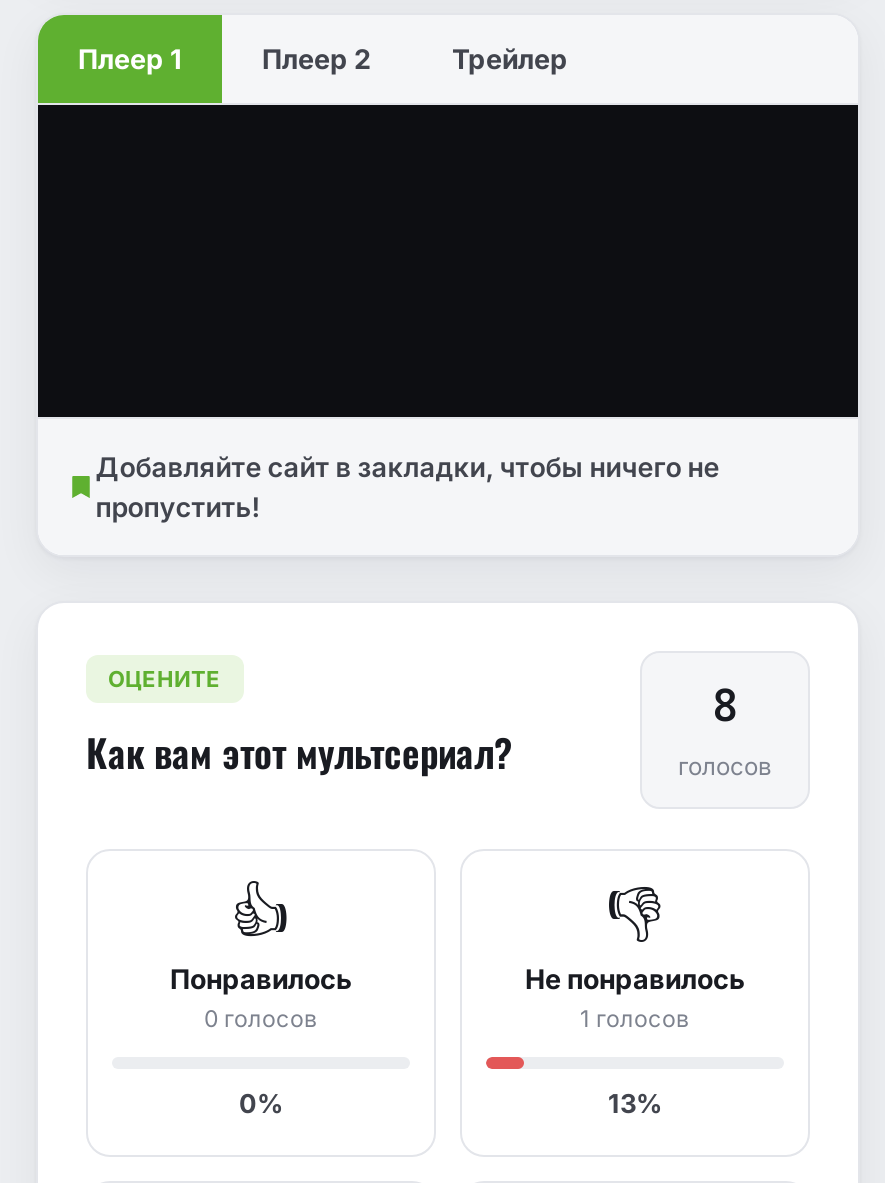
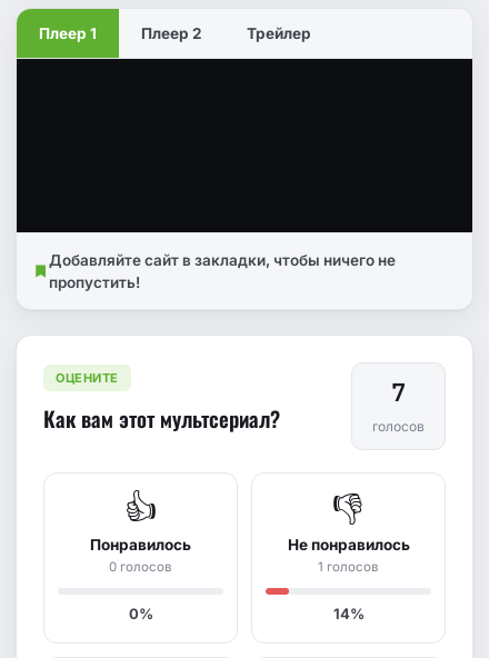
[712,677,738,735] 8 -> [391,377,406,409] 7
[608,1087,662,1119] 13% -> [333,605,364,623] 14%

